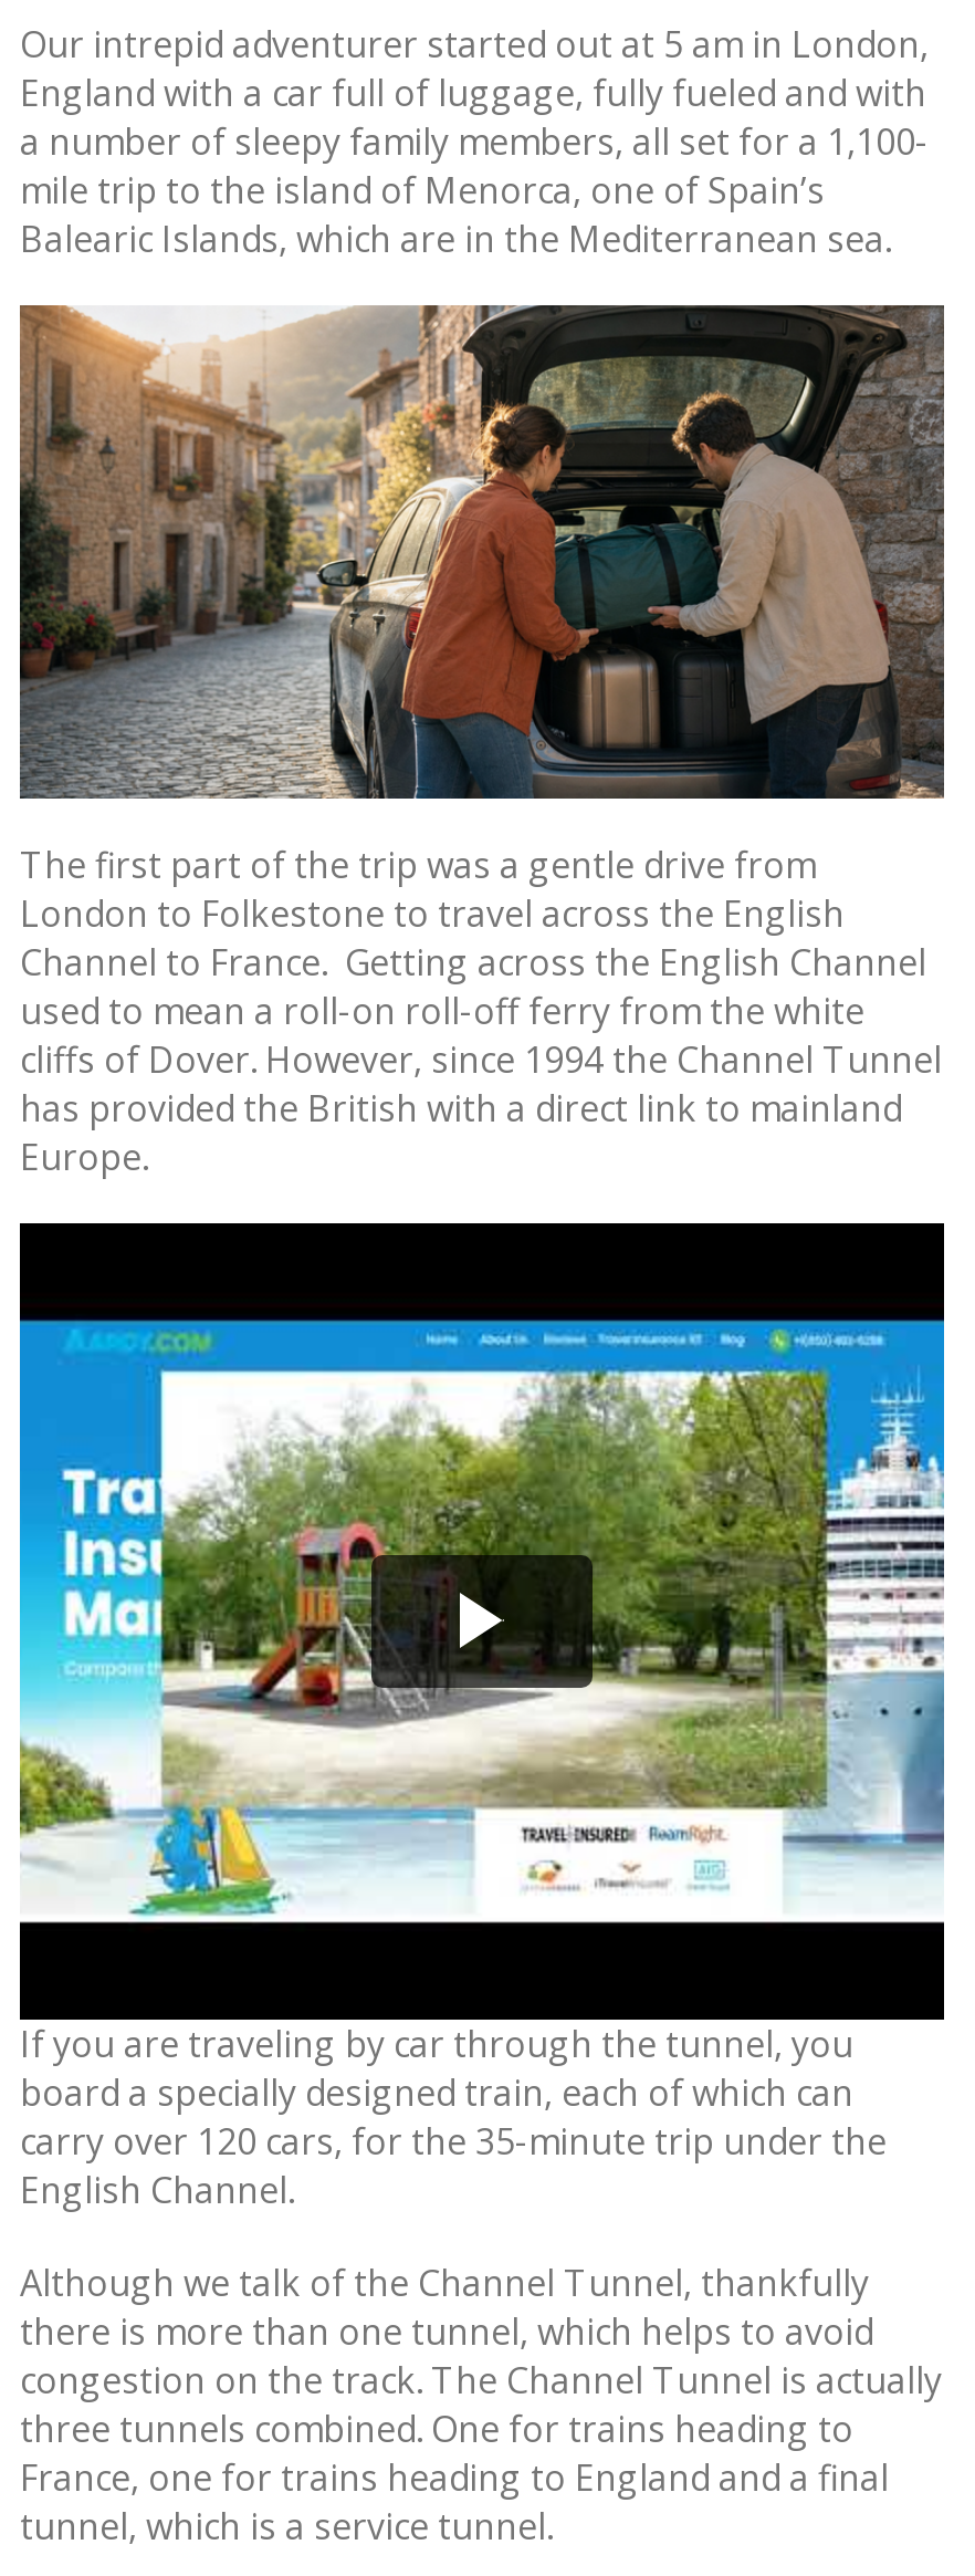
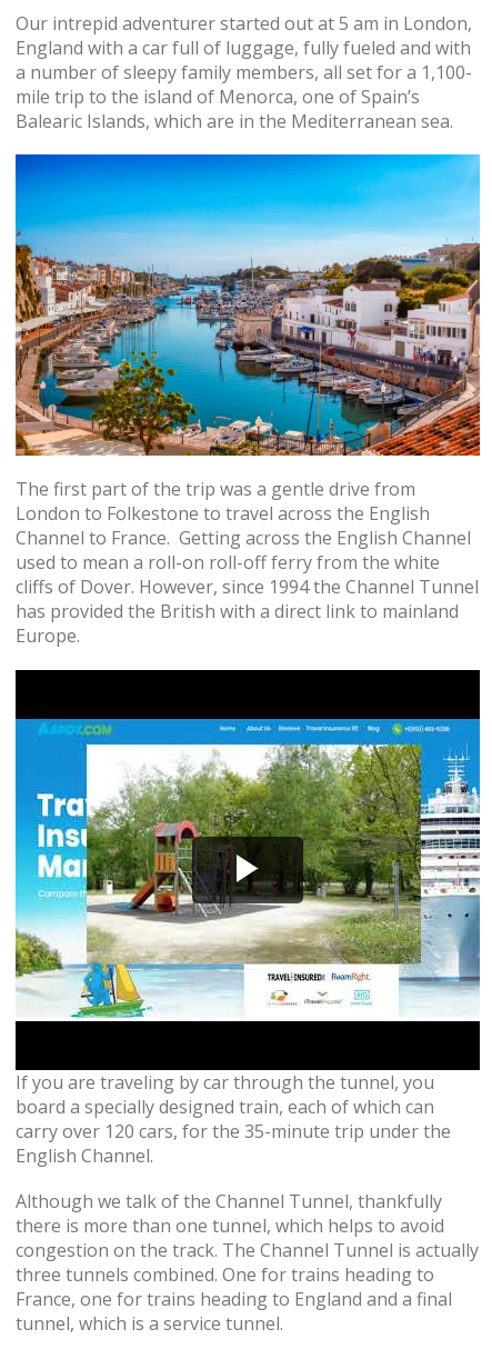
[18,303,946,801] [image] -> [14,153,481,457] [image]

